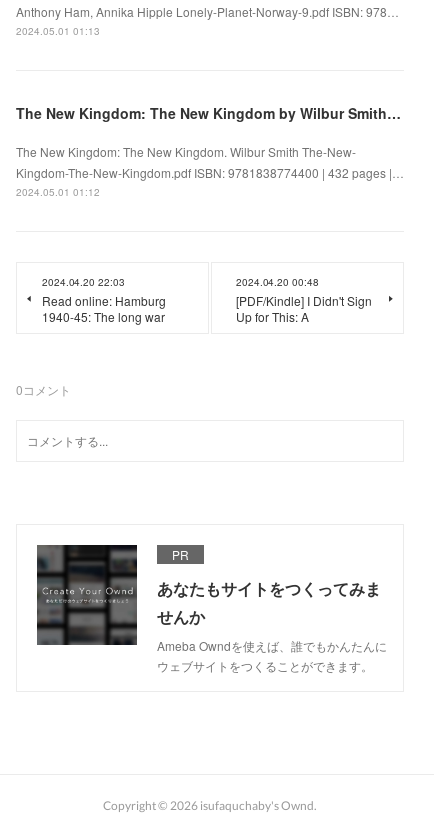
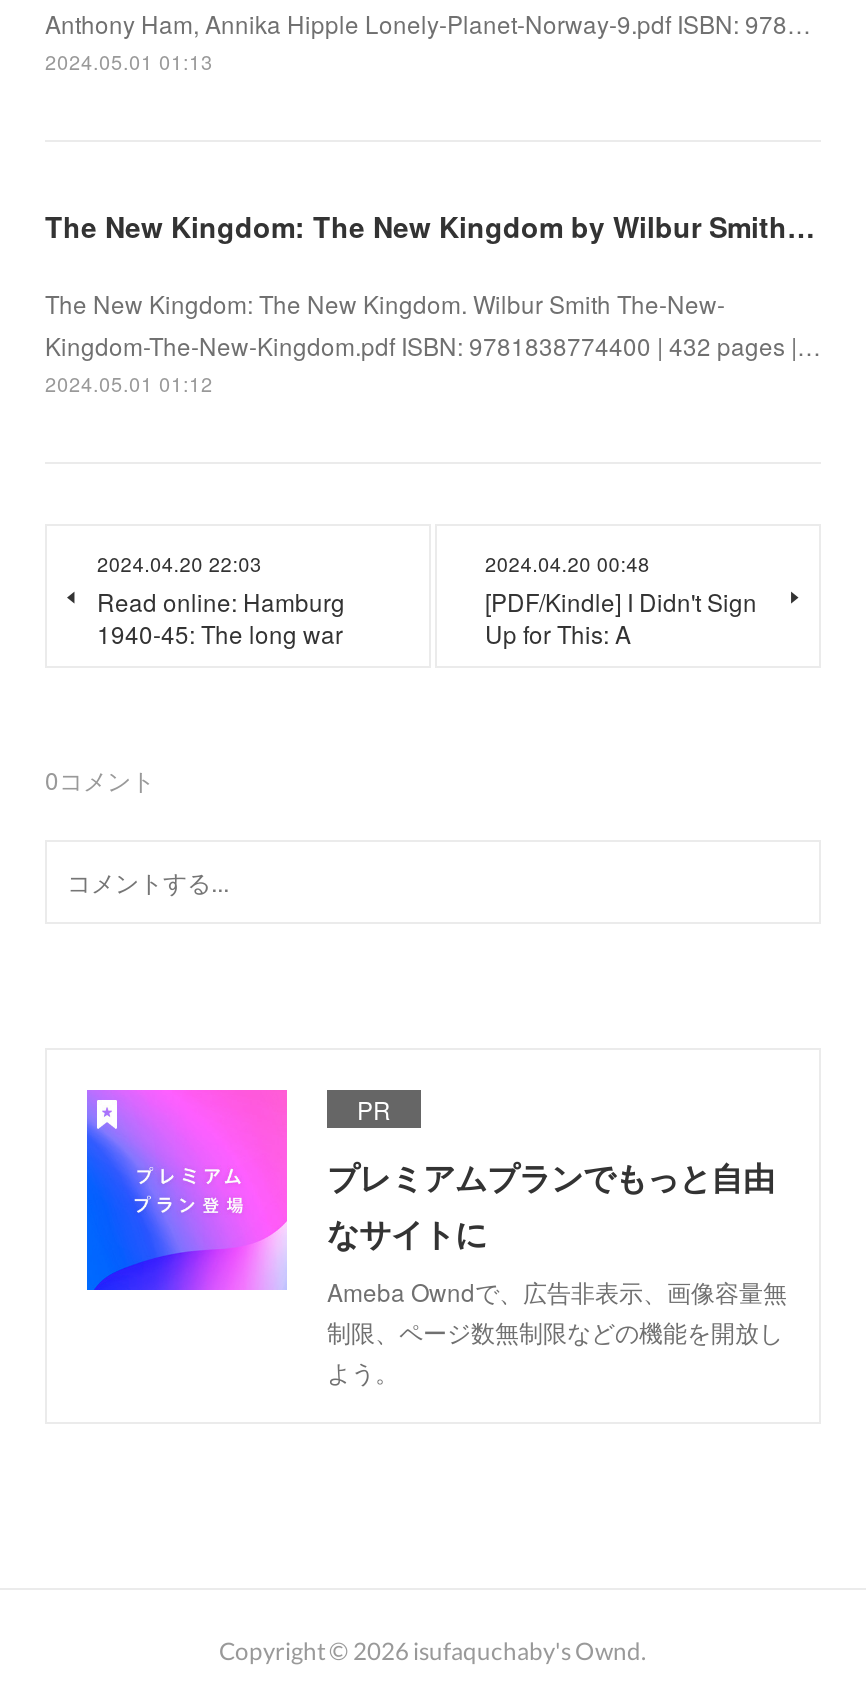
[36,544,387,674] [image] | あなたもサイトをつくってみま | せんか | Ameba Owndを使えば、誰でもかんたんに | ウェブサイトをつくることができます。 -> [85,1088,787,1388] [image] | プレミアムプランでもっと自由 | なサイトに | Ameba Owndで、広告非表示、画像容量無 | 制限、ページ数無制限などの機能を開放し | よう。

